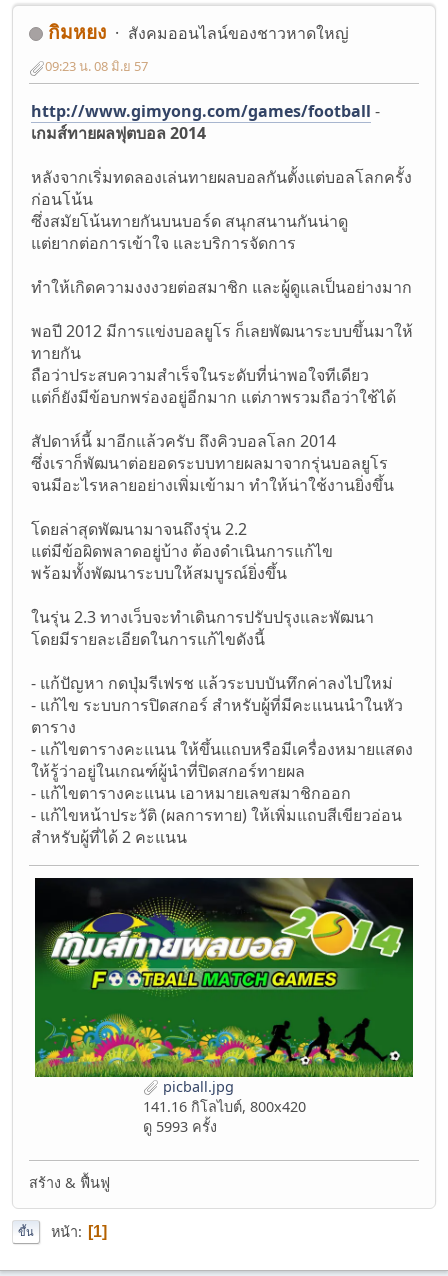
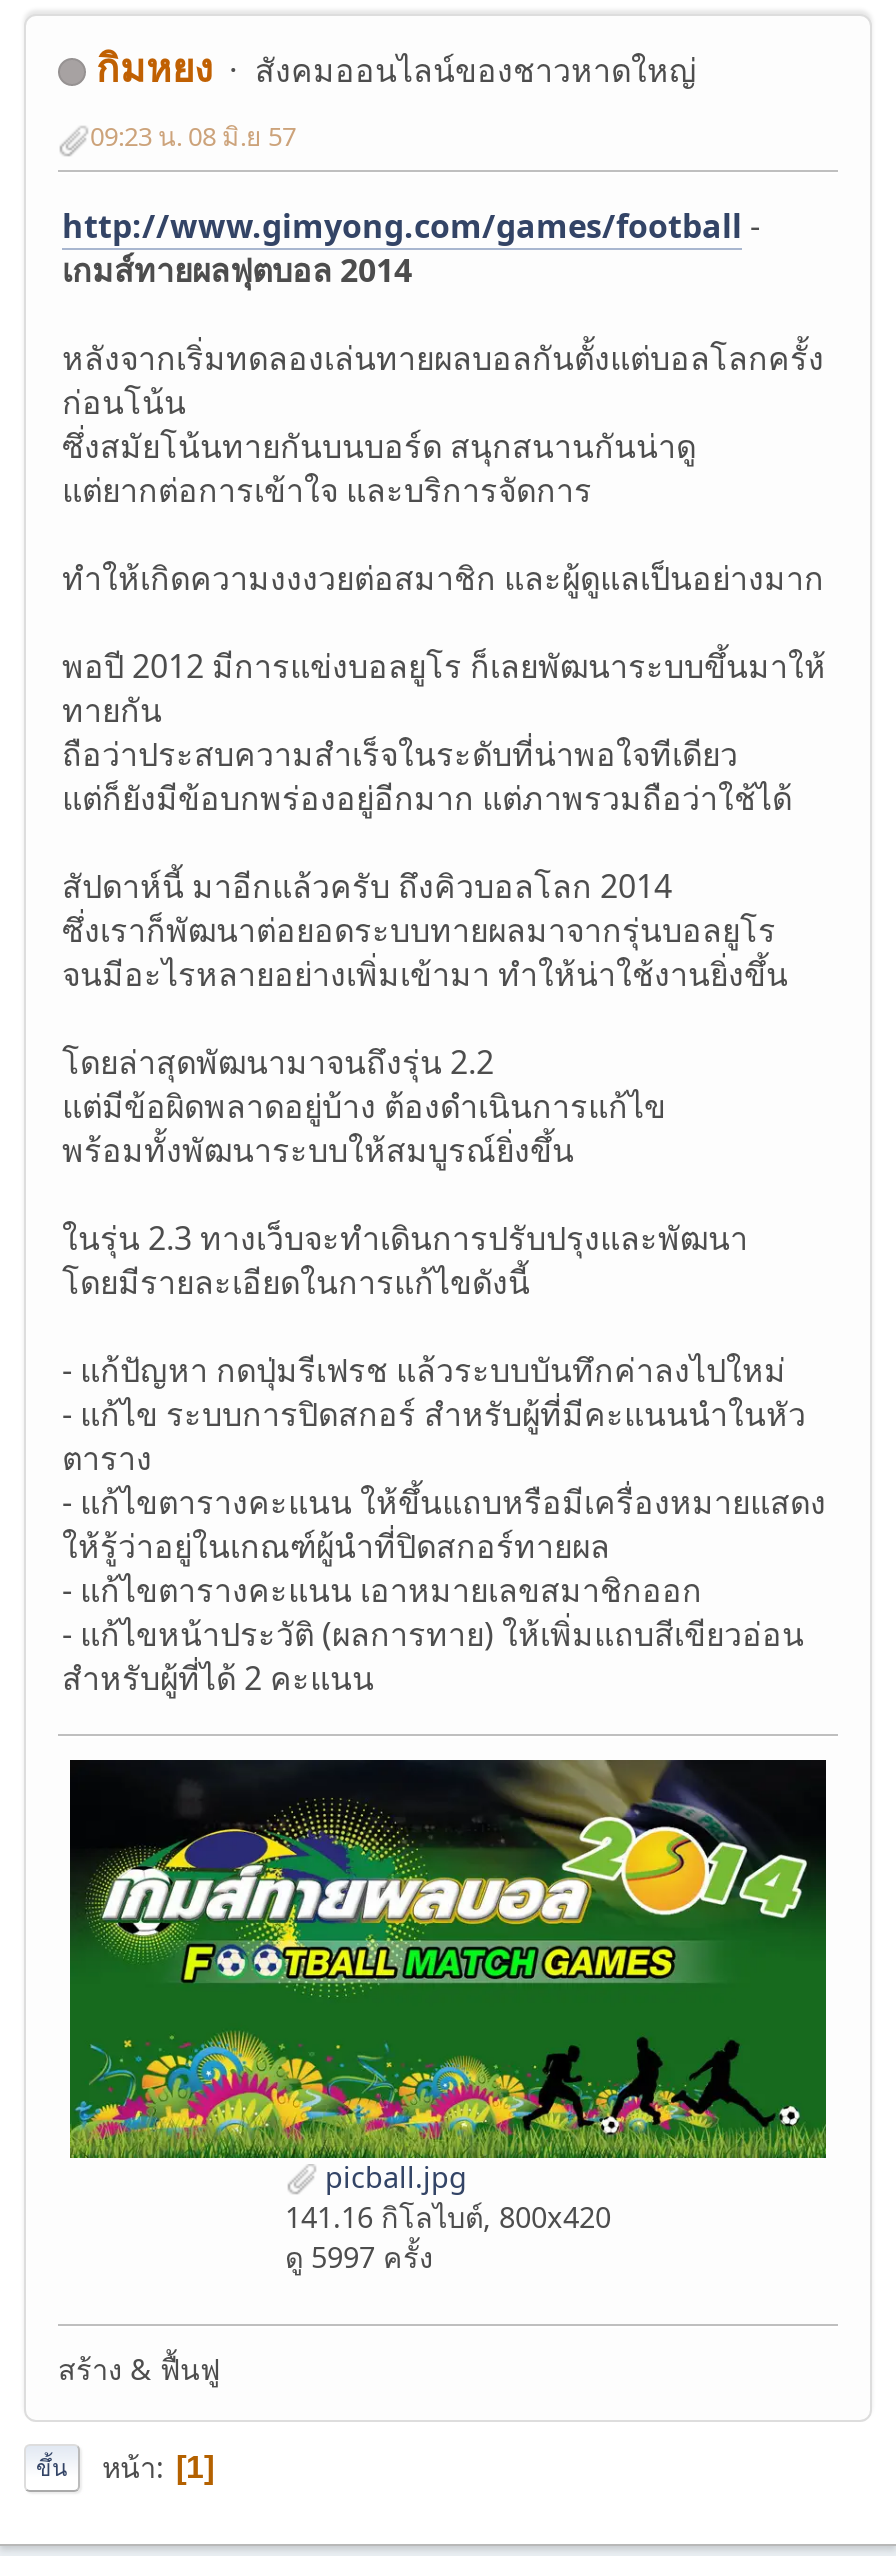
[142,1117,216,1136] ดู 5993 ครั้ง -> [285,2237,433,2275] ดู 5997 ครั้ง

